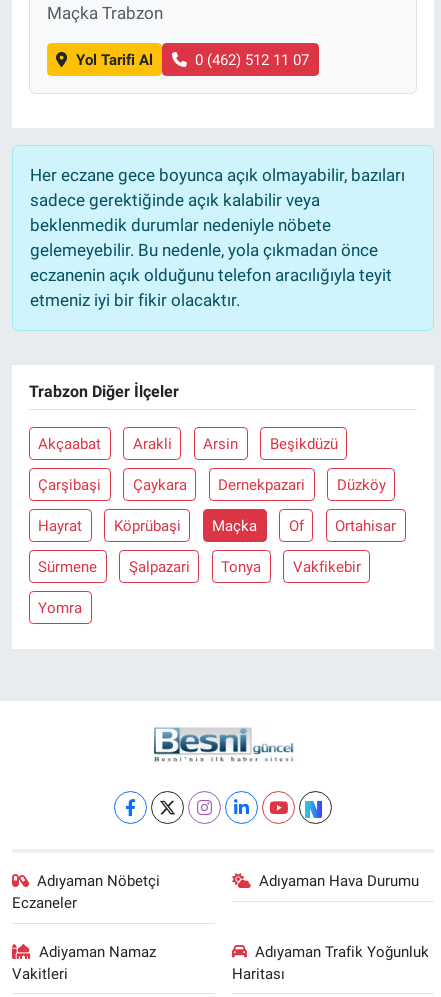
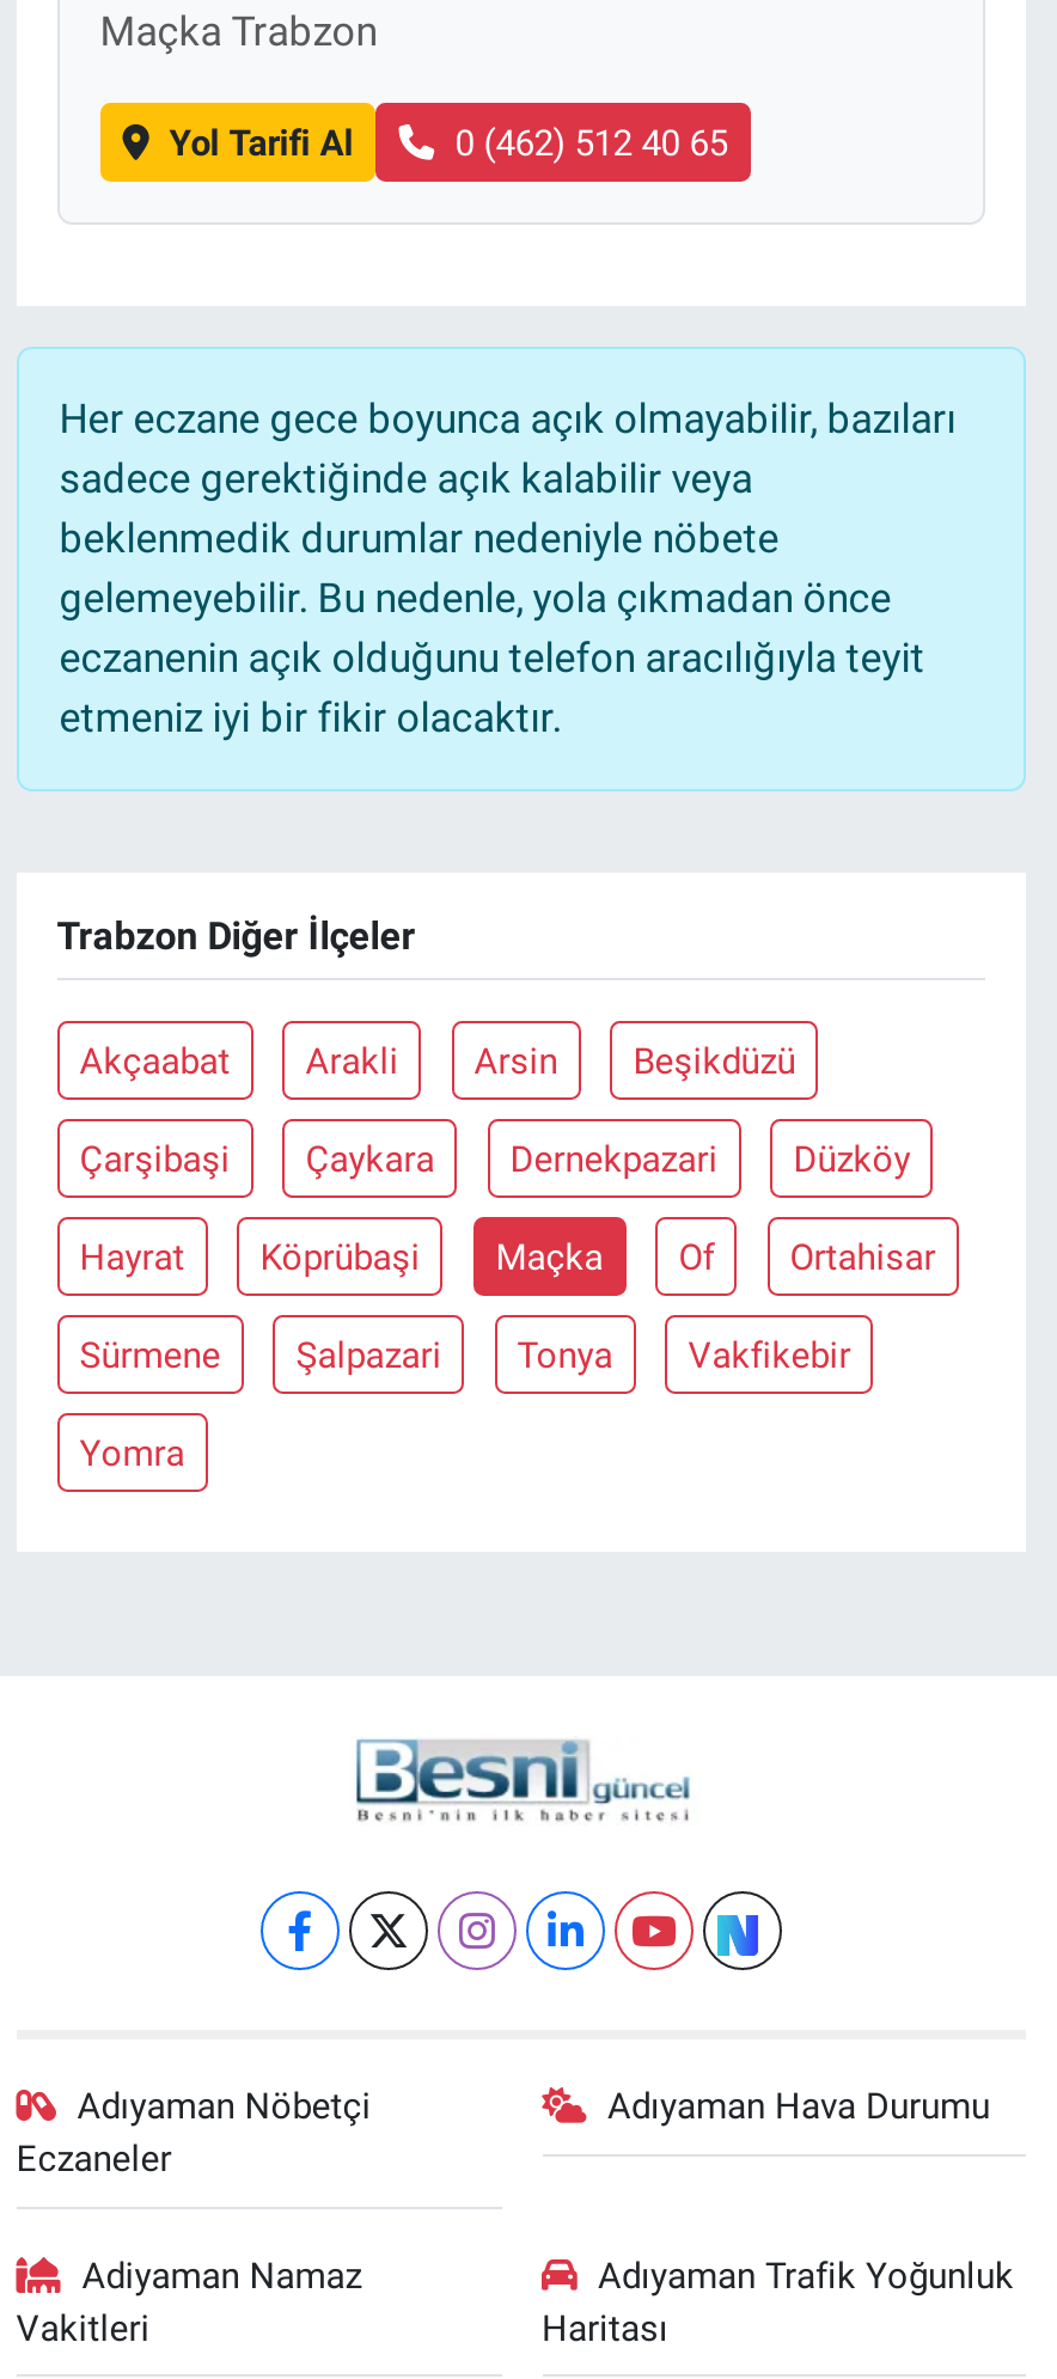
[195,51,309,69] 0 (462) 512 11 07 -> [455,121,727,164] 0 (462) 512 40 65

